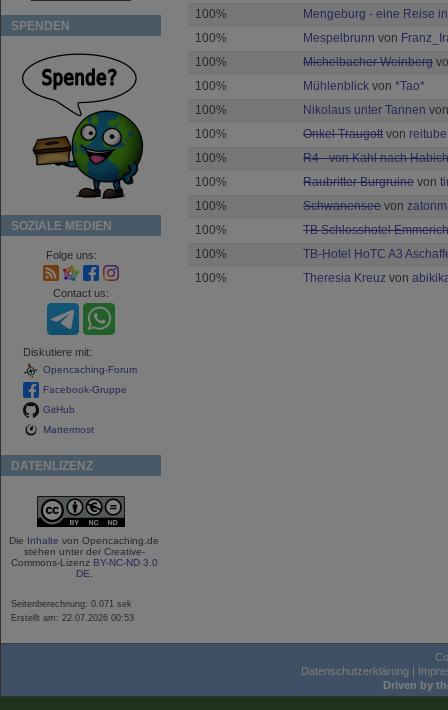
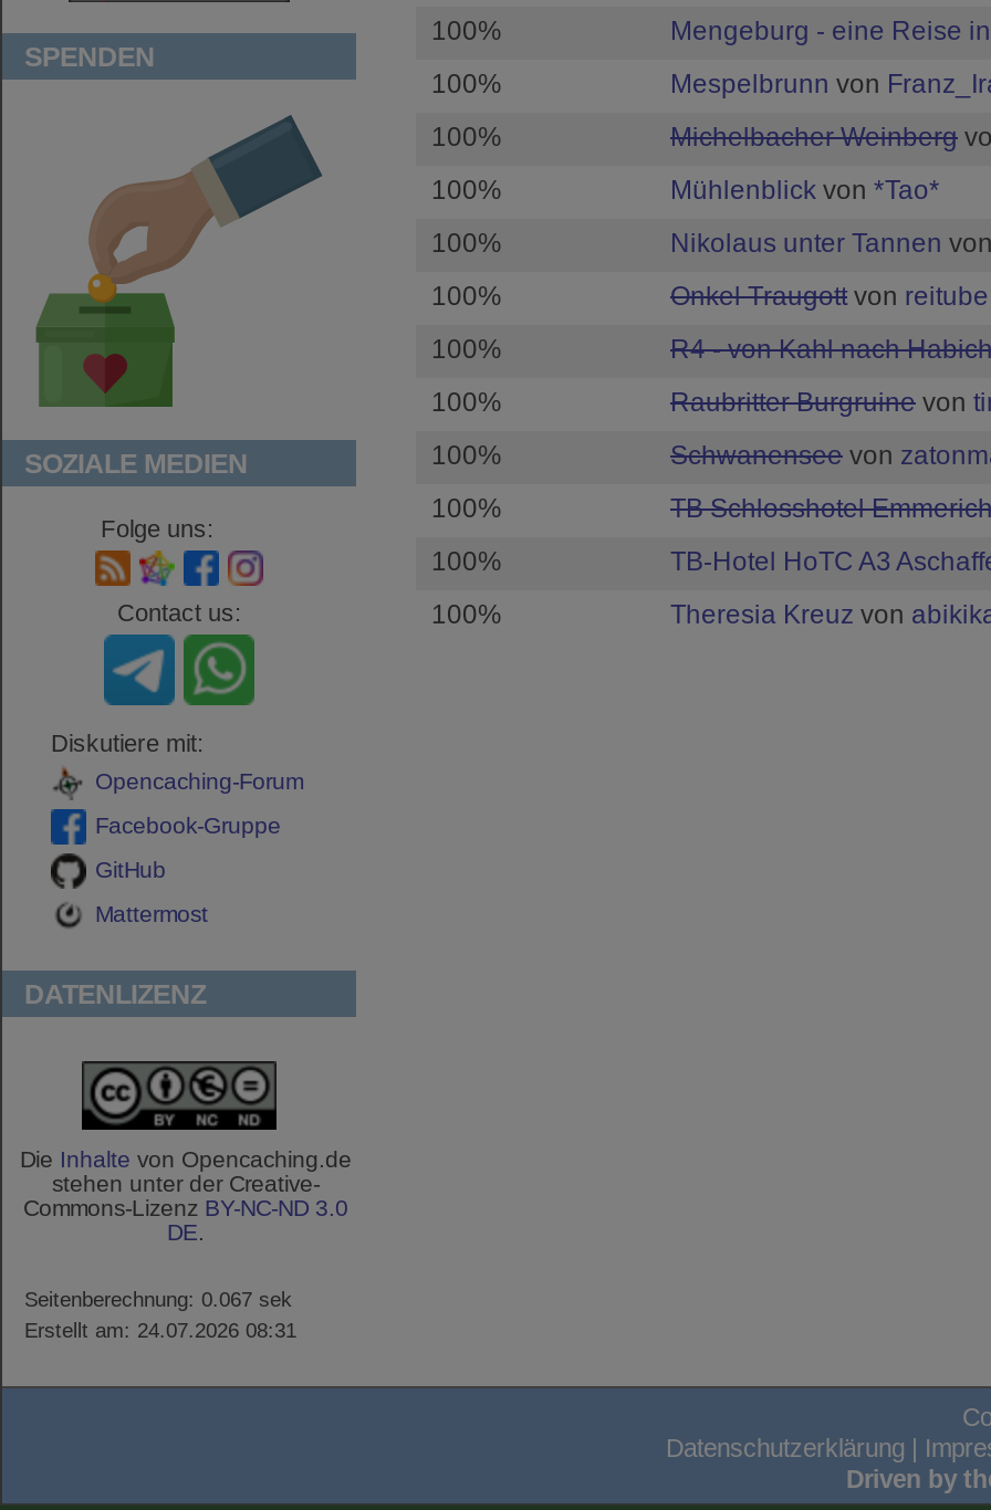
[16,52,145,200] [image] -> [33,113,323,409] [image]
[11,598,132,609] Seitenberechnung: 0.071 sek -> [24,1288,292,1312] Seitenberechnung: 0.067 sek
[11,612,134,623] Erstellt am: 22.07.2026 00:53 -> [24,1319,296,1343] Erstellt am: 24.07.2026 08:31

